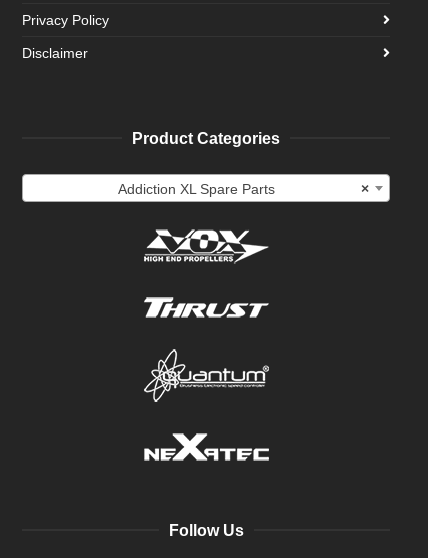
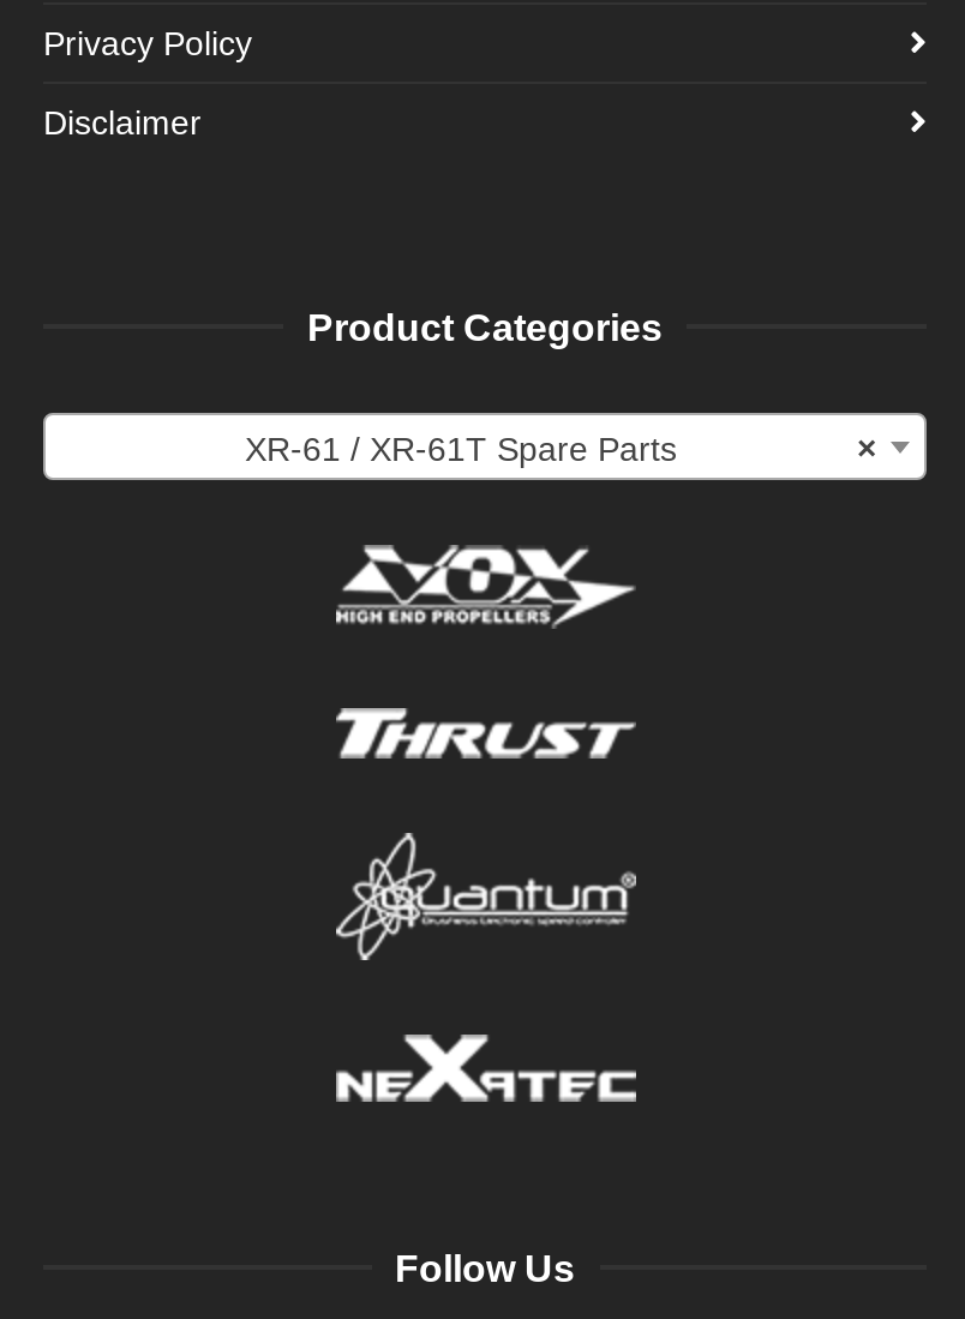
[117,181,274,197] Addiction XL Spare Parts -> [245,430,677,468] XR-61 / XR-61T Spare Parts

